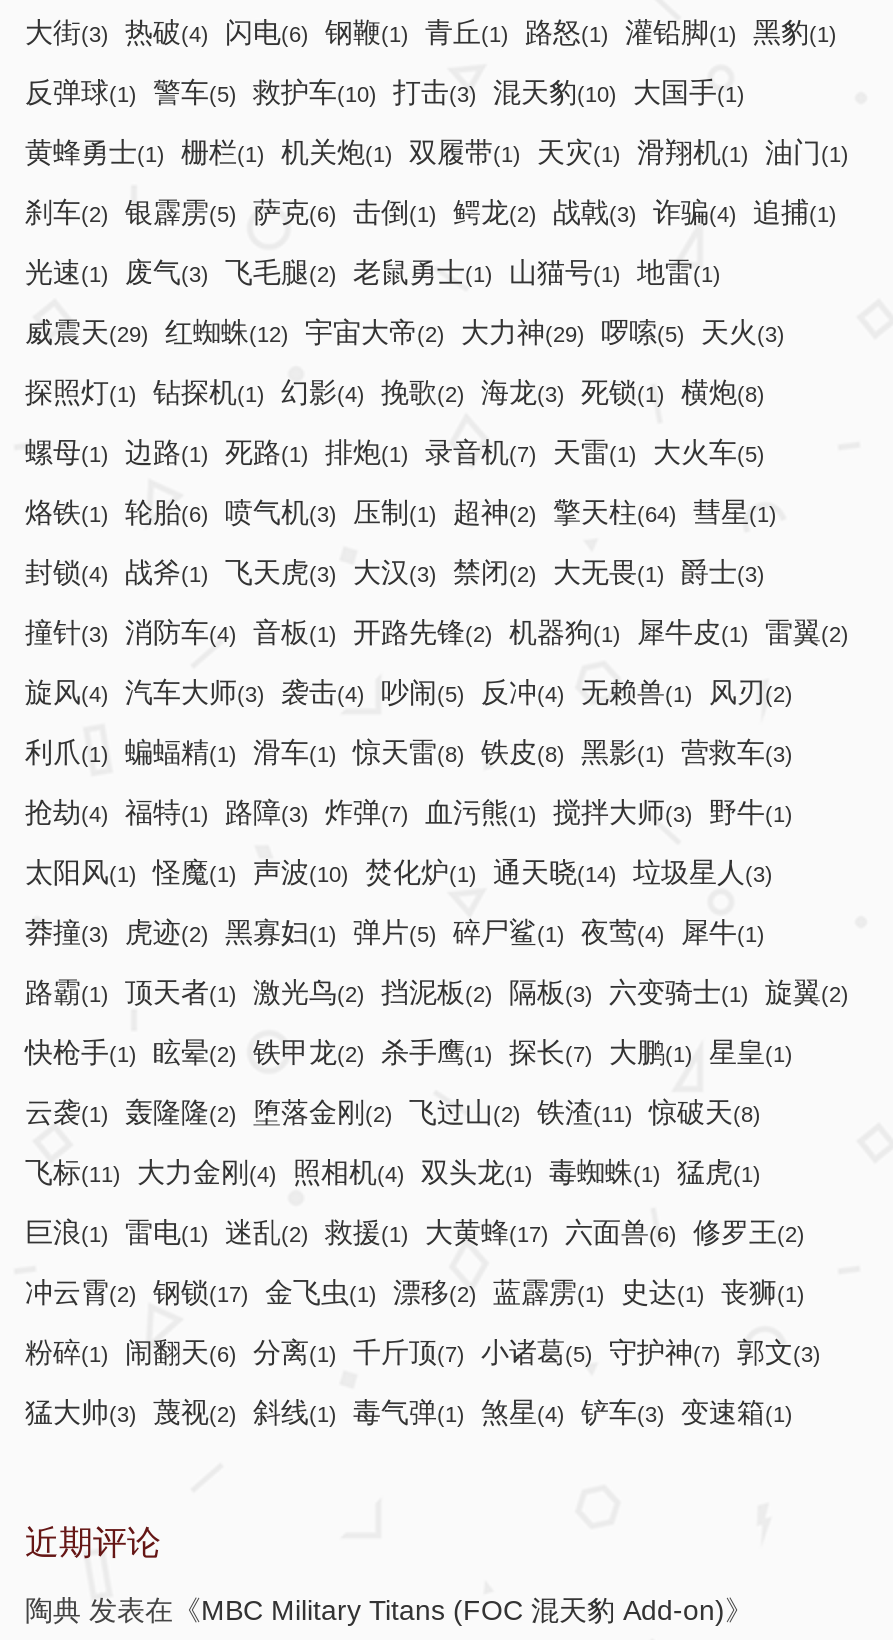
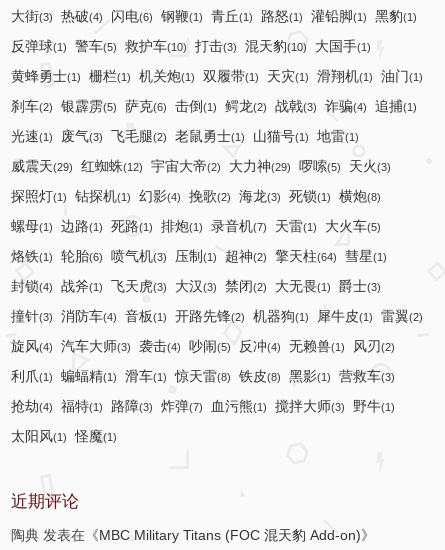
[25,856,849,1428] 太阳风(1) 怪魔(1) 声波(10) 焚化炉(1) 通天晓(14) 垃圾星人(3) | 莽撞(3) 虎迹(2) 黑寡妇(1) 弹片(5) 碎尸鲨(1) 夜莺(4) 犀牛(1) | 路霸(1) 顶天者(1) 激光鸟(2) 挡泥板(2) 隔板(3) 六变骑士(1) 旋翼(2) | 快枪手(1) 眩晕(2) 铁甲龙(2) 杀手鹰(1) 探长(7) 大鹏(1) 星皇(1) | 云袭(1) 轰隆隆(2) 堕落金刚(2) 飞过山(2) 铁渣(11) 惊破天(8) | 飞标(11) 大力金刚(4) 照相机(4) 双头龙(1) 毒蜘蛛(1) 猛虎(1) | 巨浪(1) 雷电(1) 迷乱(2) 救援(1) 大黄蜂(17) 六面兽(6) 修罗王(2) | 冲云霄(2) 钢锁(17) 金飞虫(1) 漂移(2) 蓝霹雳(1) 史达(1) 丧狮(1) | 粉碎(1) 闹翻天(6) 分离(1) 千斤顶(7) 小诸葛(5) 守护神(7) 郭文(3) | 猛大帅(3) 蔑视(2) 斜线(1) 毒气弹(1) 煞星(4) 铲车(3) 变速箱(1) -> [11,428,117,444] 太阳风(1) 怪魔(1)

